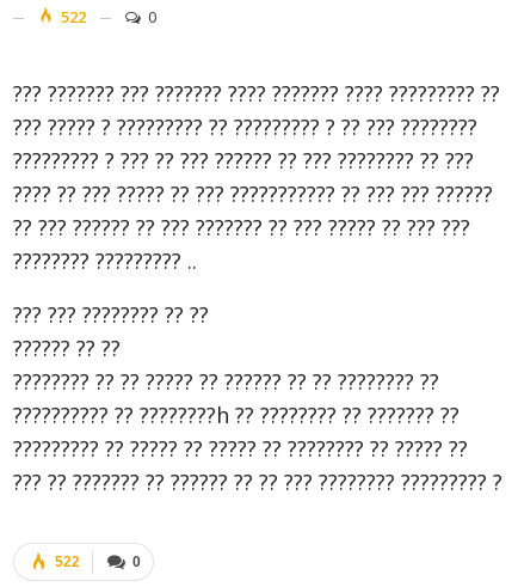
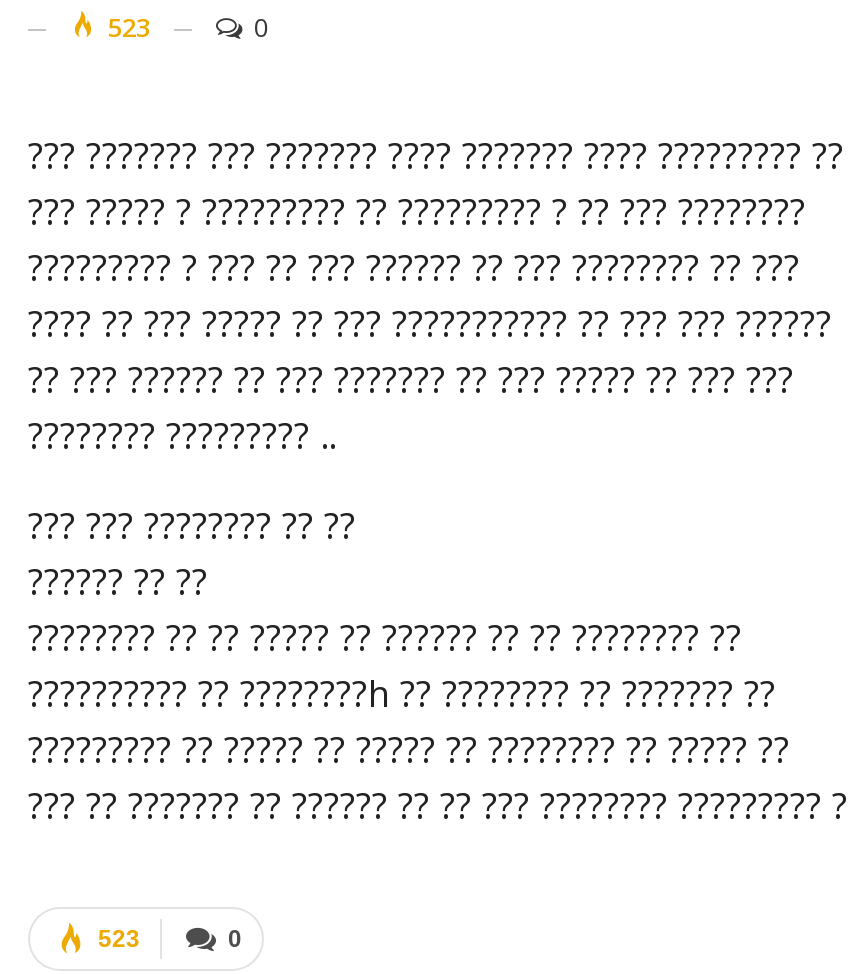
[57,6,86,28] 522 -> [102,9,150,45] 523
[55,554,80,571] 522 -> [98,925,140,953] 523

